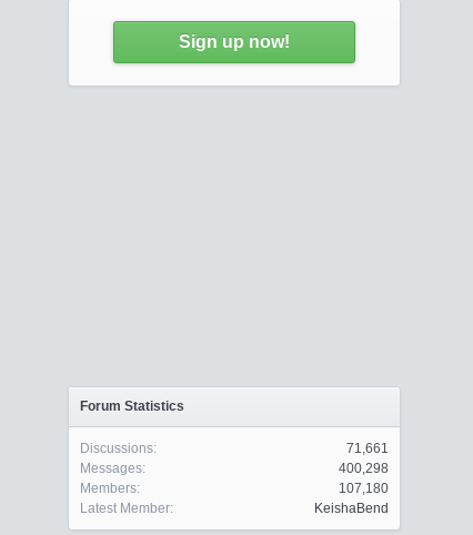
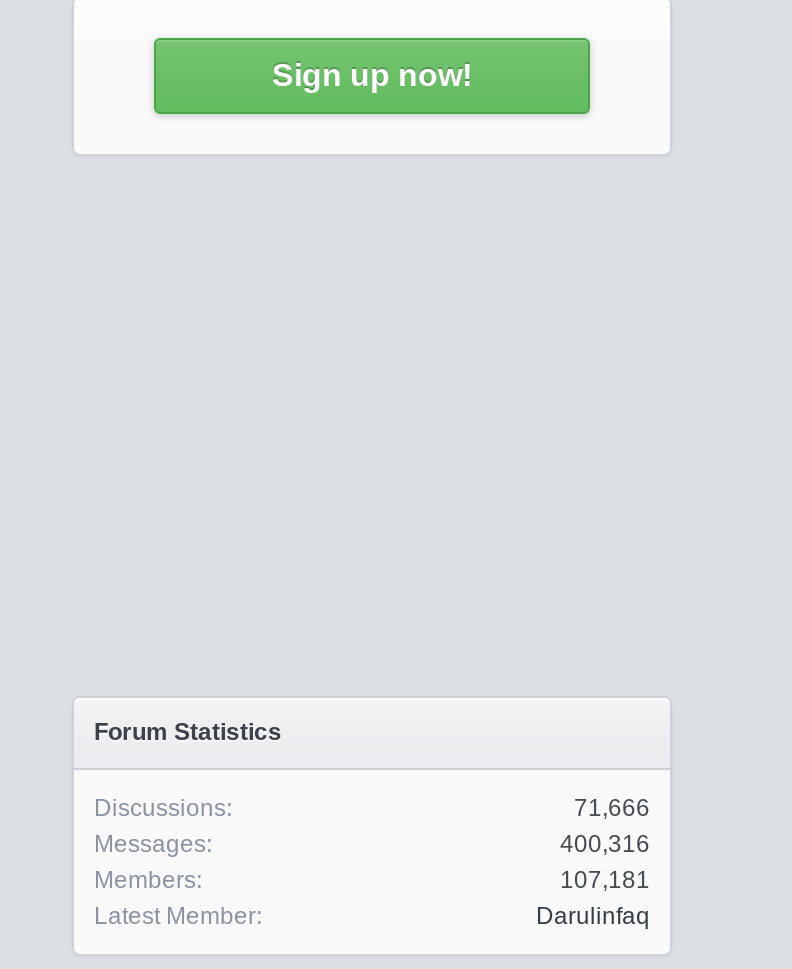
[346,441,389,456] 71,661 -> [574,794,650,822] 71,666
[339,461,389,476] 400,298 -> [560,830,650,858] 400,316
[339,481,389,496] 107,180 -> [560,866,650,894] 107,181
[314,501,389,516] KeishaBend -> [536,902,650,930] Darulinfaq

